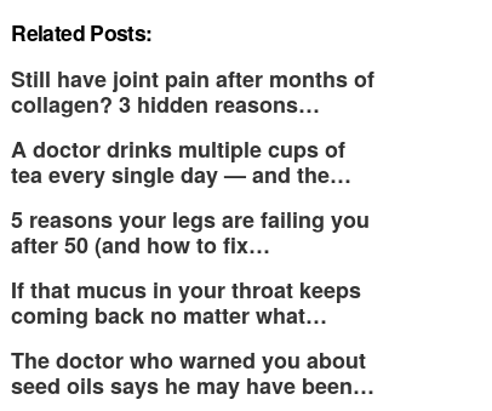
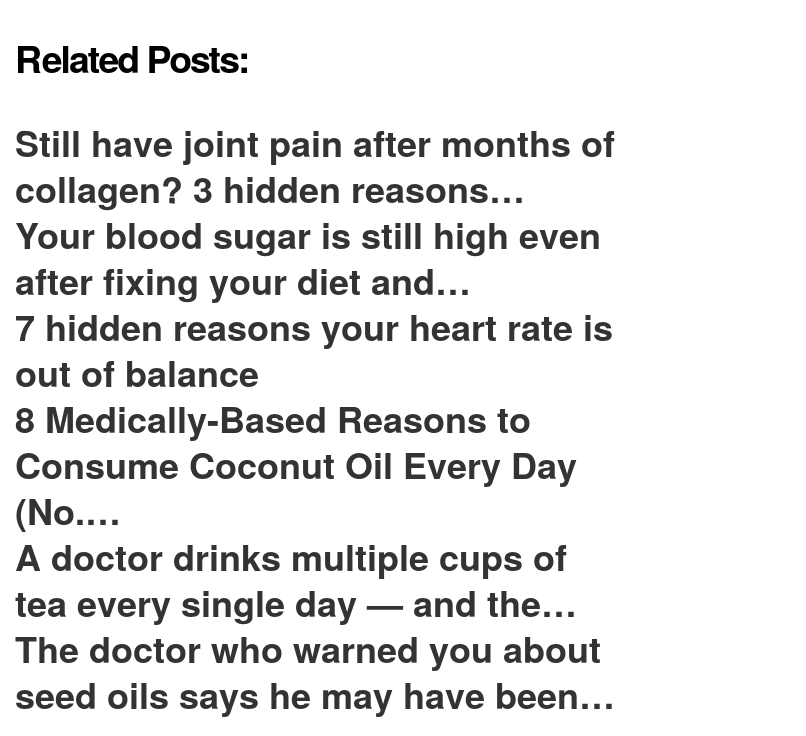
none -> [15,209,613,537] Your blood sugar is still high even | after fixing your diet and… | 7 hidden reasons your heart rate is | out of balance | 8 Medically-Based Reasons to | Consume Coconut Oil Every Day | (No.…
moved [11,133,352,190] -> [15,531,577,629]: A doctor drinks multiple cups of | tea every single day — and the…
[11,203,370,331] 5 reasons your legs are failing you | after 50 (and how to fix… | If that mucus in your throat keeps | coming back no matter what… -> none

